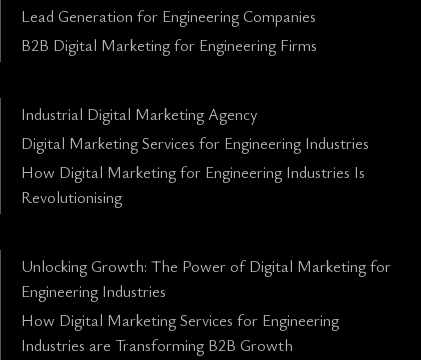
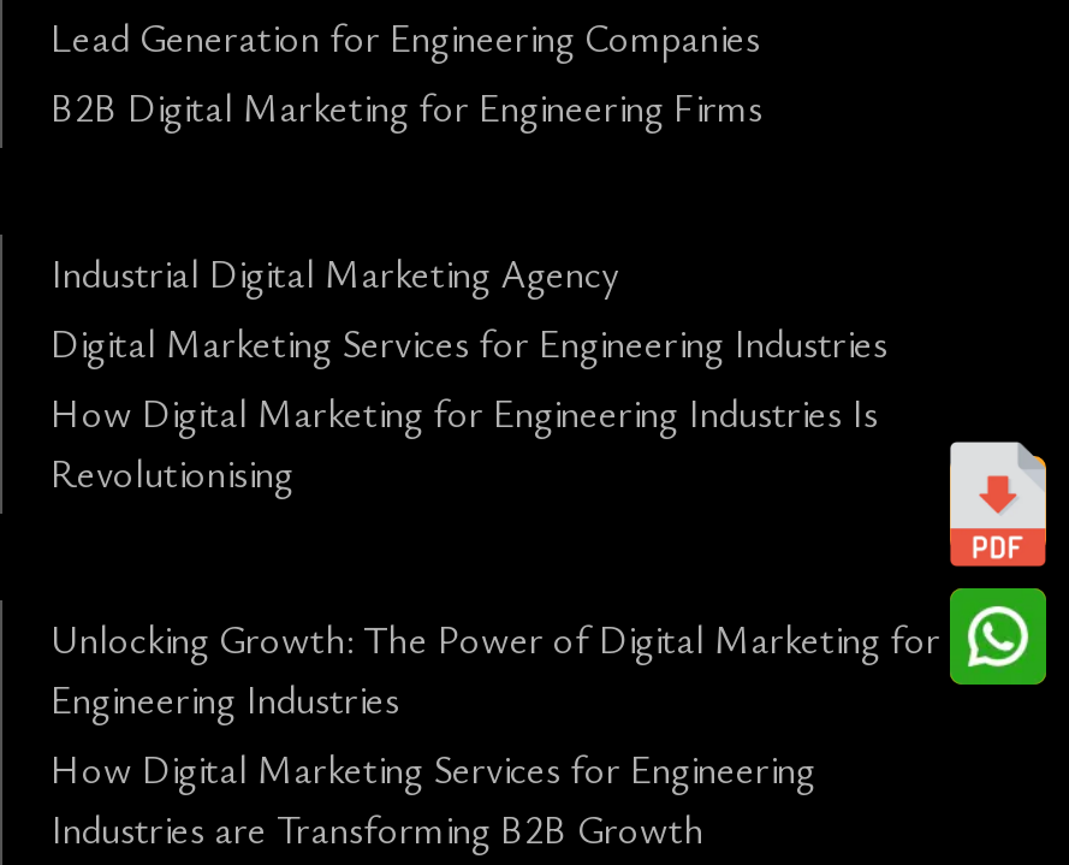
none -> [948,439,1049,569] [image]
none -> [948,586,1049,687] [image]

